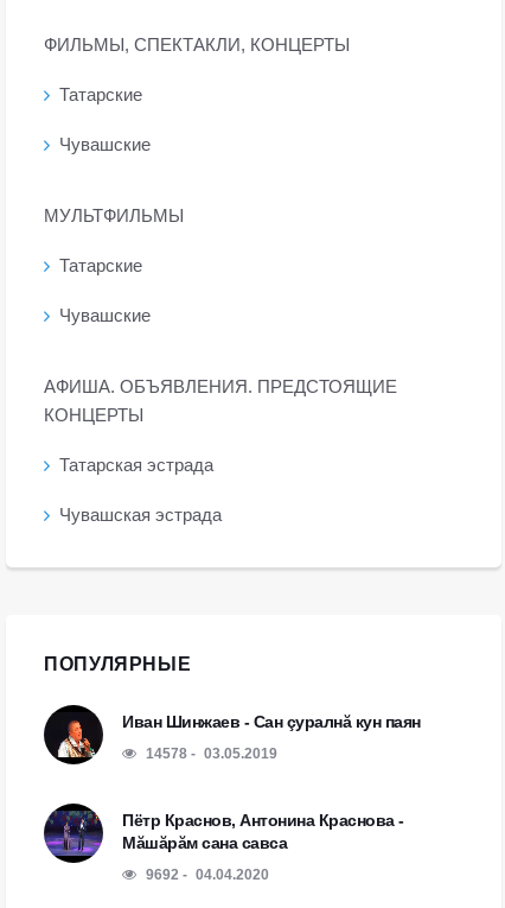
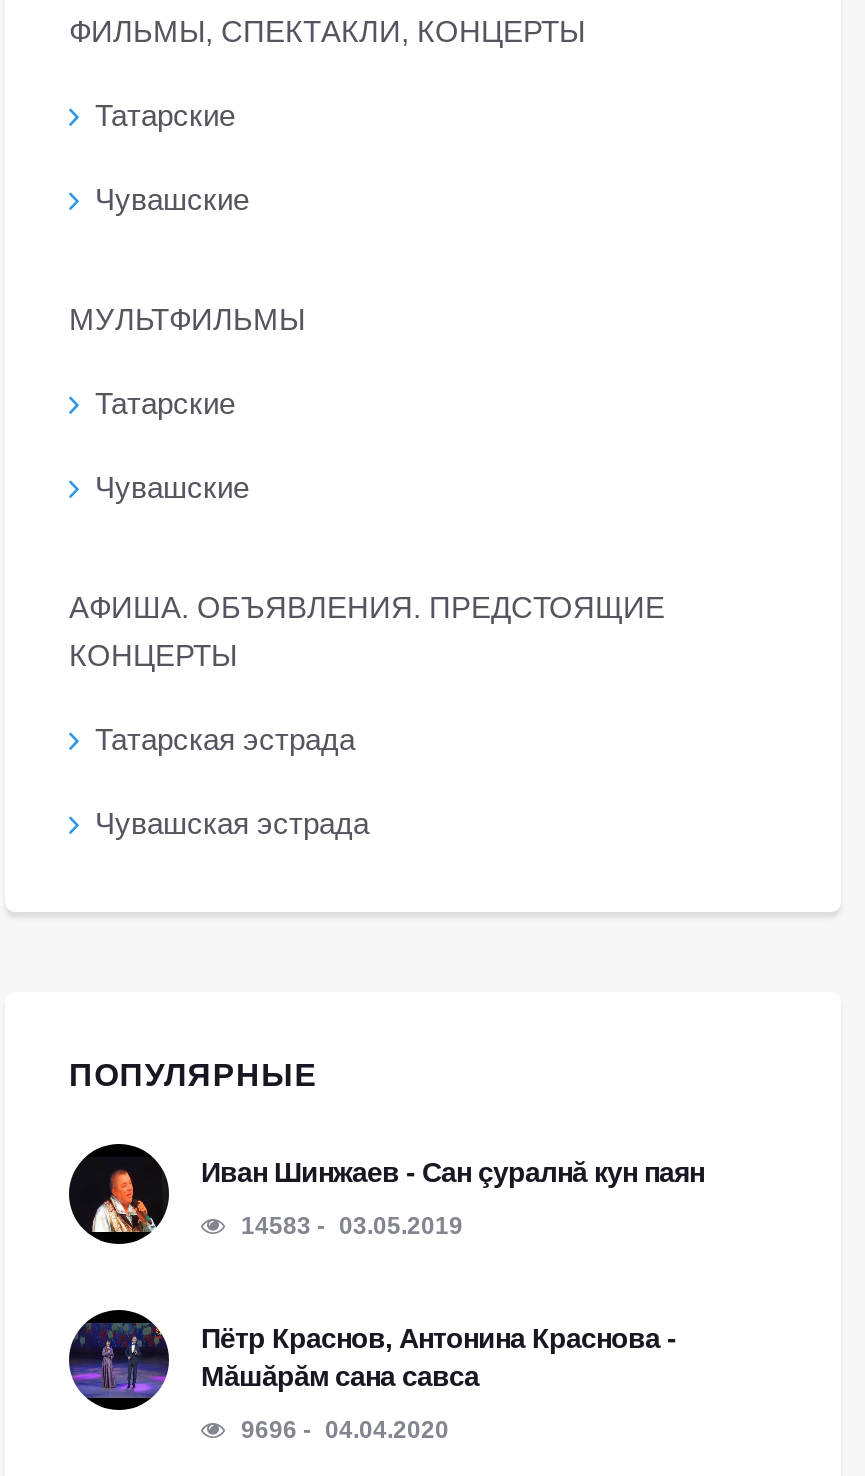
[142,745,277,762] 14578 03.05.2019 -> [235,1212,463,1240] 14583 03.05.2019
[142,866,269,883] 9692 04.04.2020 -> [235,1416,449,1444] 9696 04.04.2020

